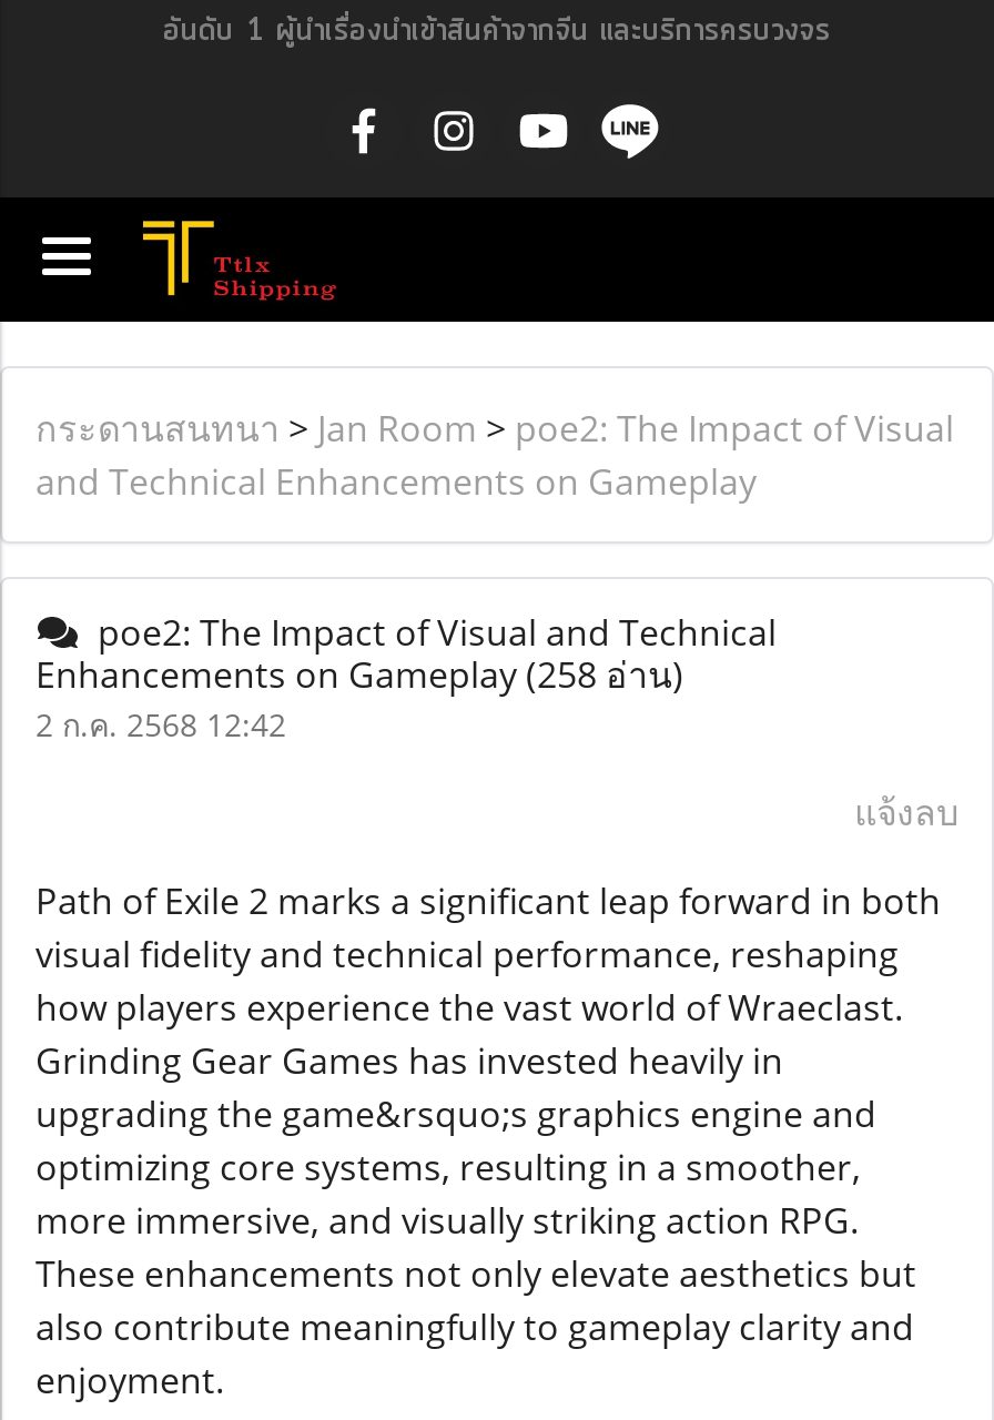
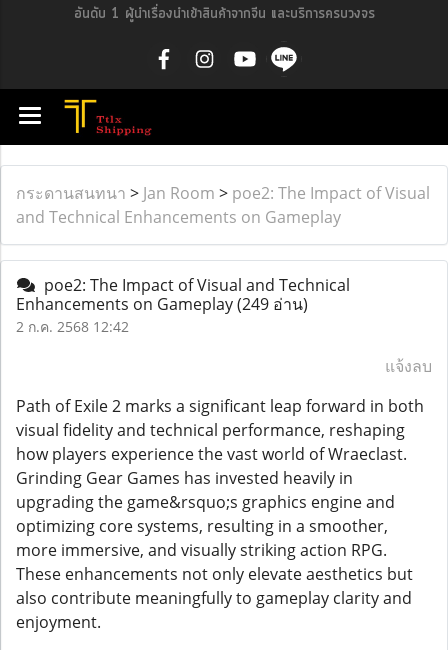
[35,650,683,699] Enhancements on Gameplay (258 อ่าน) -> [16,293,308,315] Enhancements on Gameplay (249 อ่าน)

